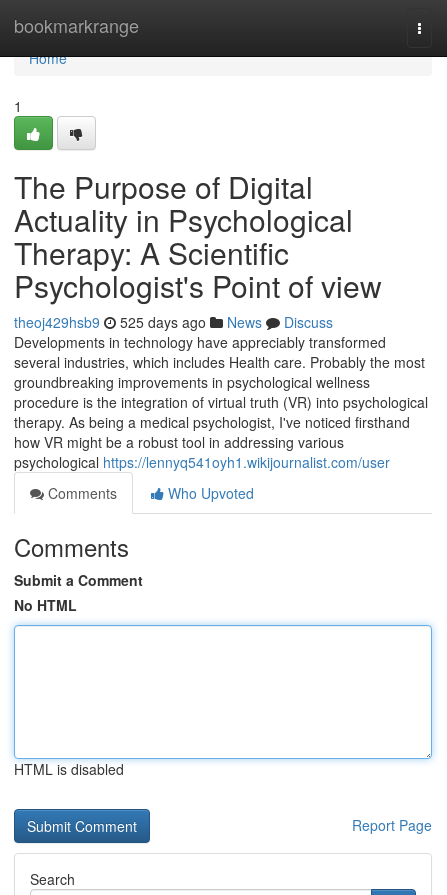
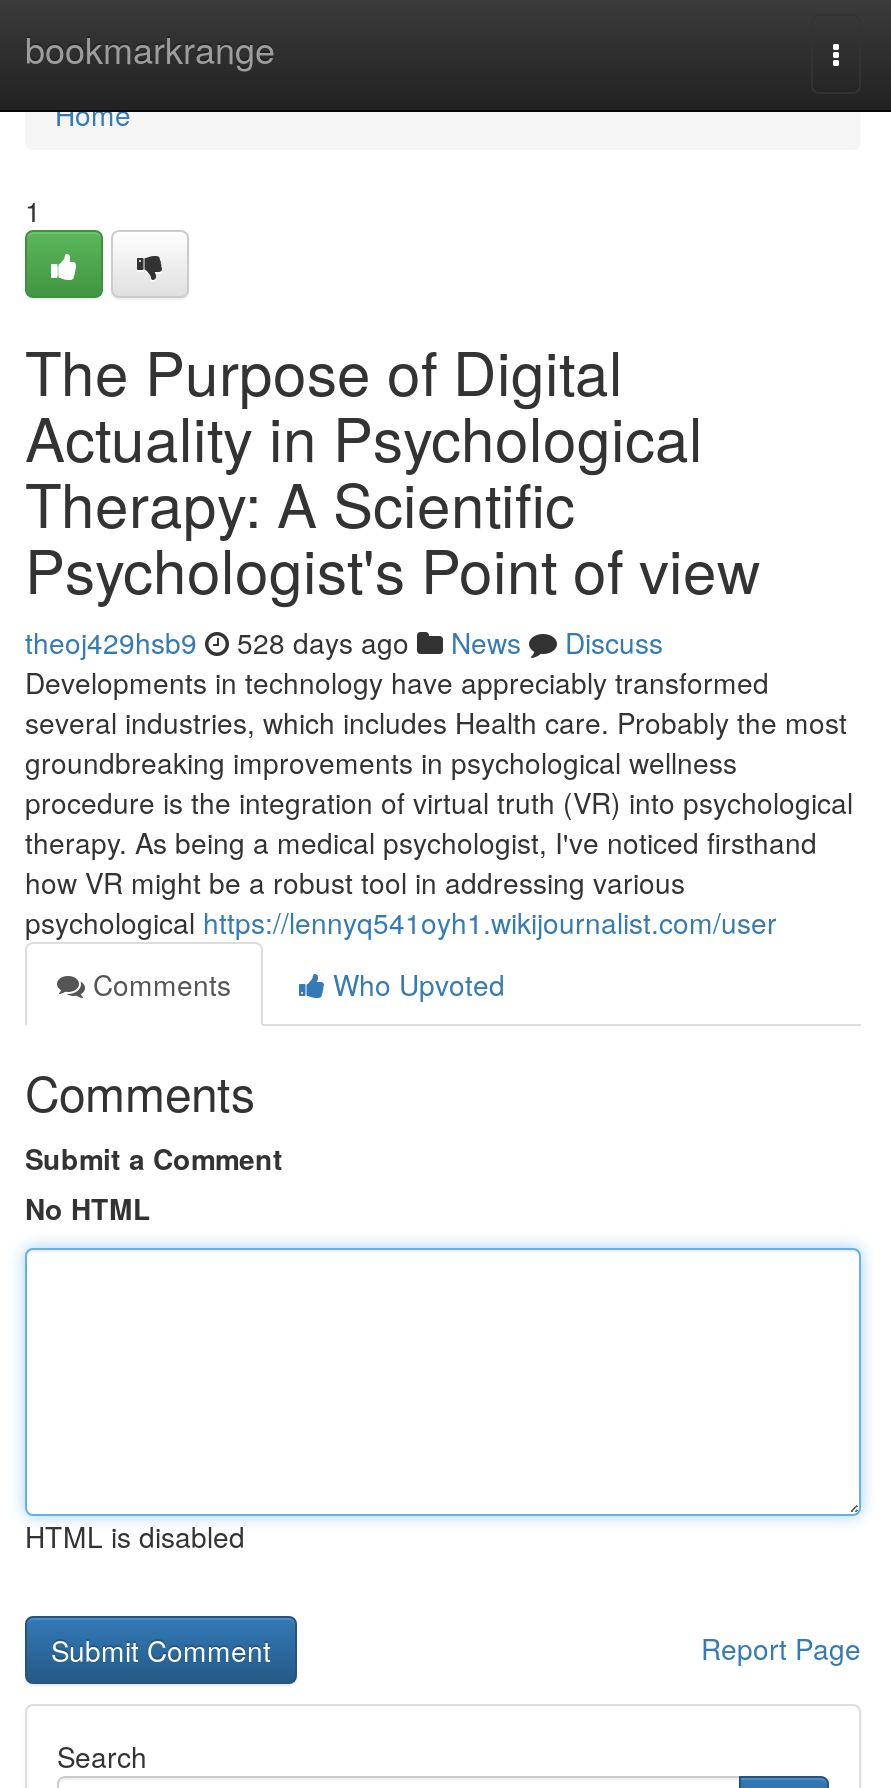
[14,312,333,332] theoj429hsb9 525 days ago News Discuss -> [25,622,663,662] theoj429hsb9 528 days ago News Discuss

